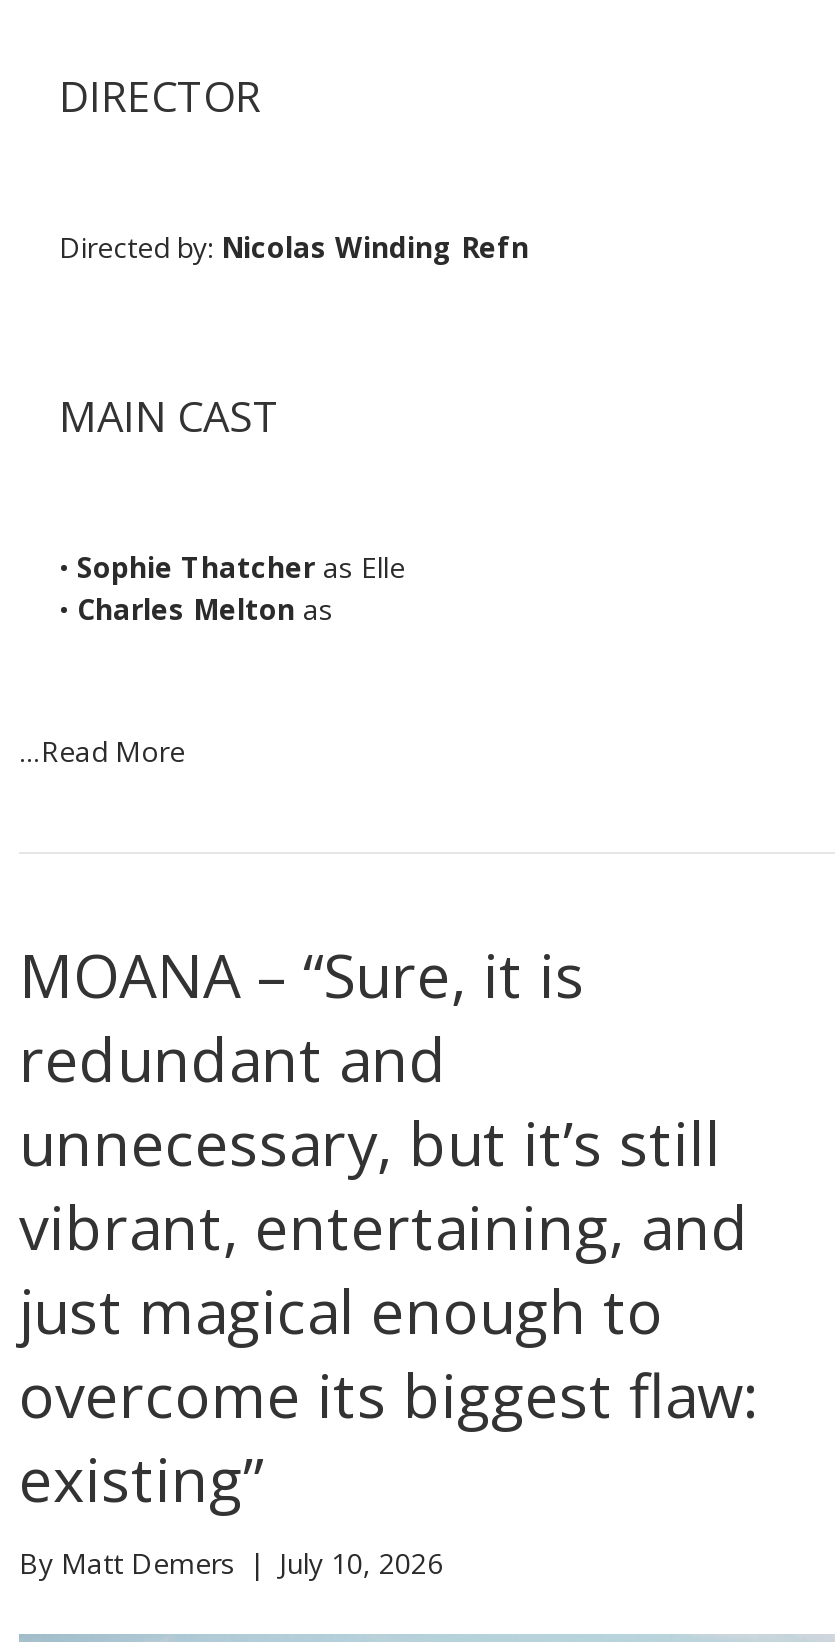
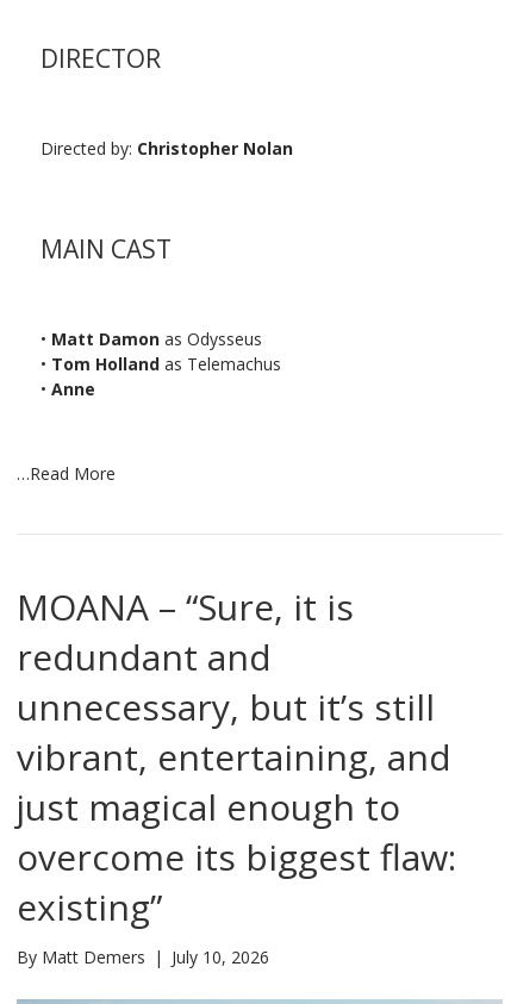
[59,229,529,267] Directed by: Nicolas Winding Refn -> [40,137,293,160] Directed by: Christopher Nolan
[59,549,405,629] • Sophie Thatcher as Elle | • Charles Melton as -> [40,328,281,401] • Matt Damon as Odysseus | • Tom Holland as Telemachus | • Anne

